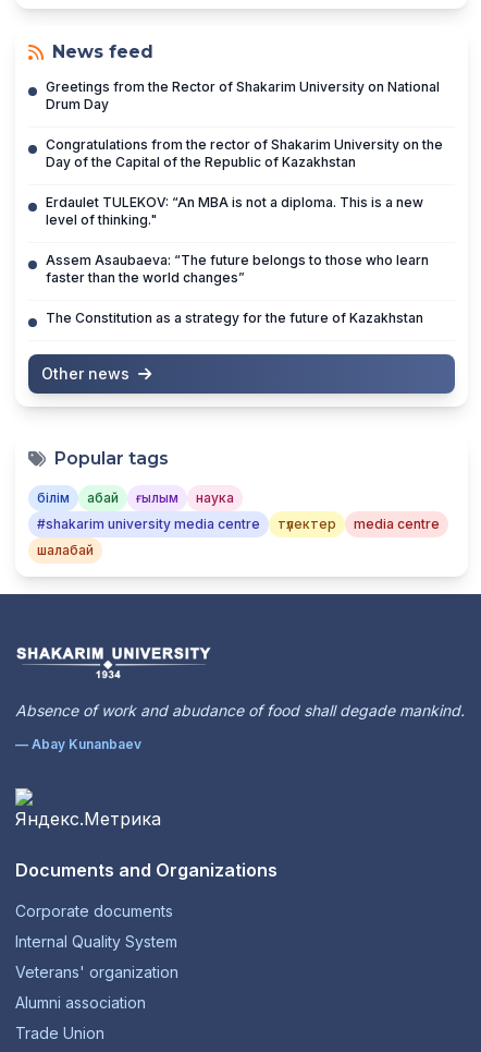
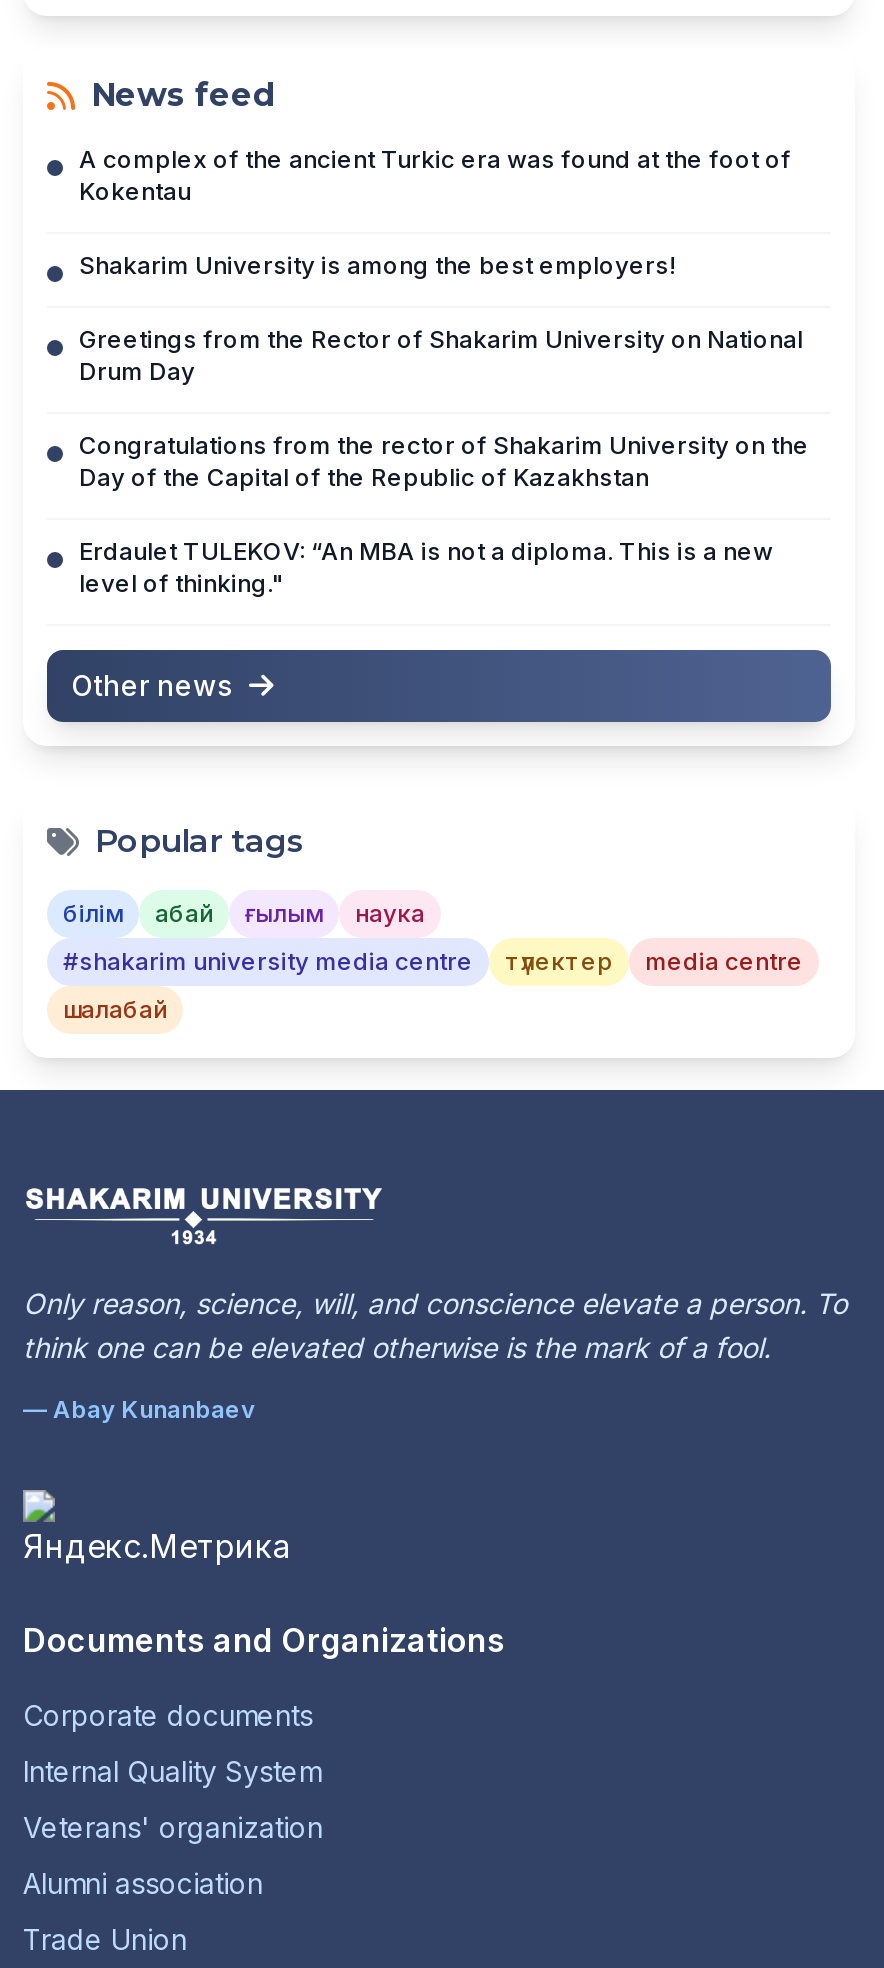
none -> [79,144,791,280] A complex of the ancient Turkic era was found at the foot of | Kokentau | Shakarim University is among the best employers!
moved [46,78,443,228] -> [79,324,809,598]: Greetings from the Rector of Shakarim University on National | Drum Day | Congratulations from the rector of Shakarim University on the | Day of the Capital of the Republic of Kazakhstan | Erdaulet TULEKOV: “An MBA is not a diploma. This is a new | level of thinking."
[46,252,429,326] Assem Asaubaeva: “The future belongs to those who learn | faster than the world changes” | The Constitution as a strategy for the future of Kazakhstan -> none
[15,701,465,720] Absence of work and abudance of food shall degade mankind. -> [23,1286,847,1364] Only reason, science, will, and conscience elevate a person. To | think one can be elevated otherwise is the mark of a fool.

